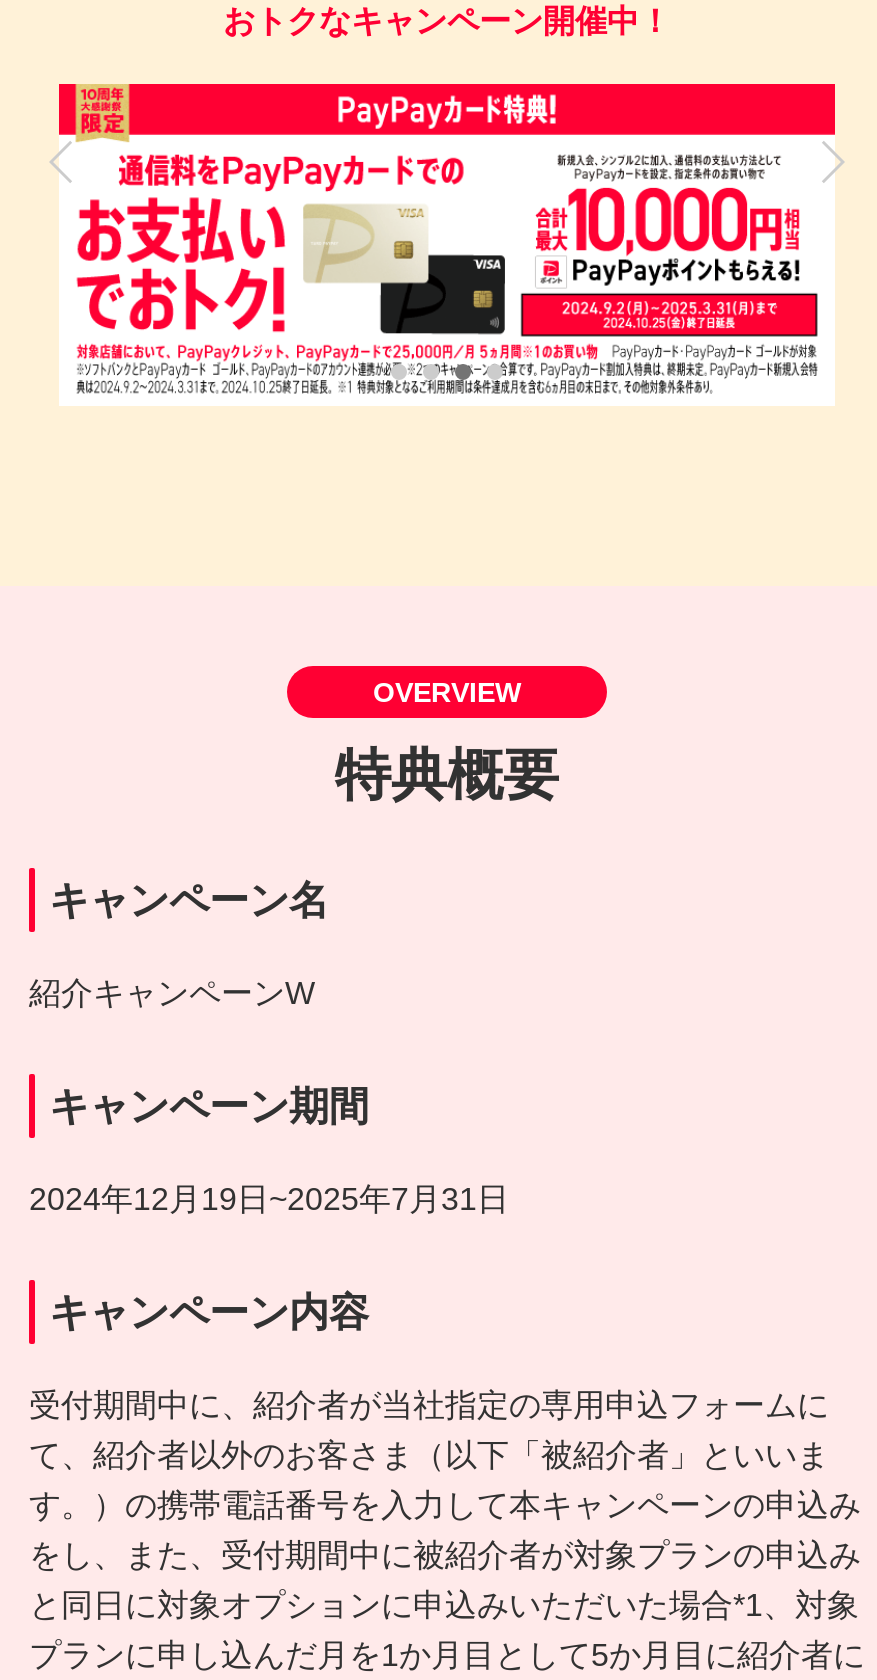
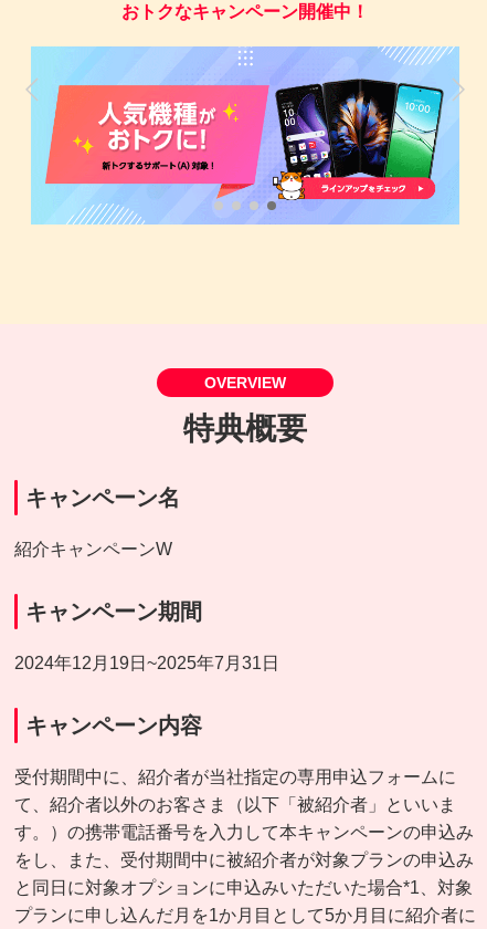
[57,82,837,404] [image] -> [31,45,460,226] [image]

